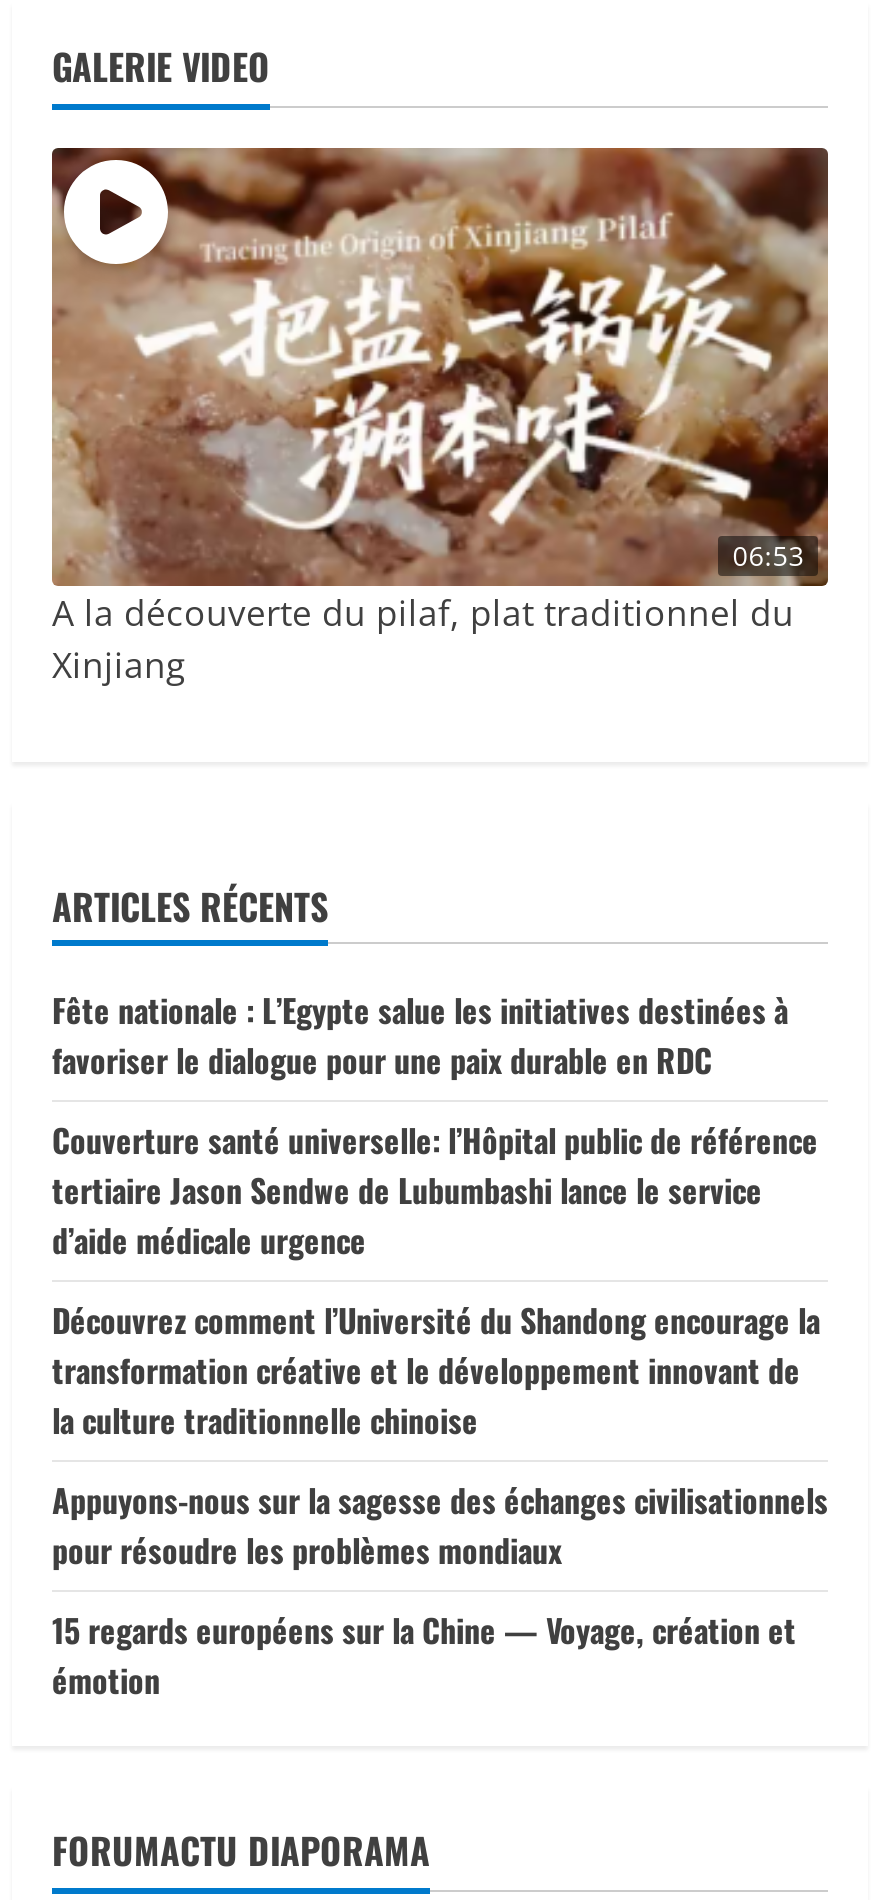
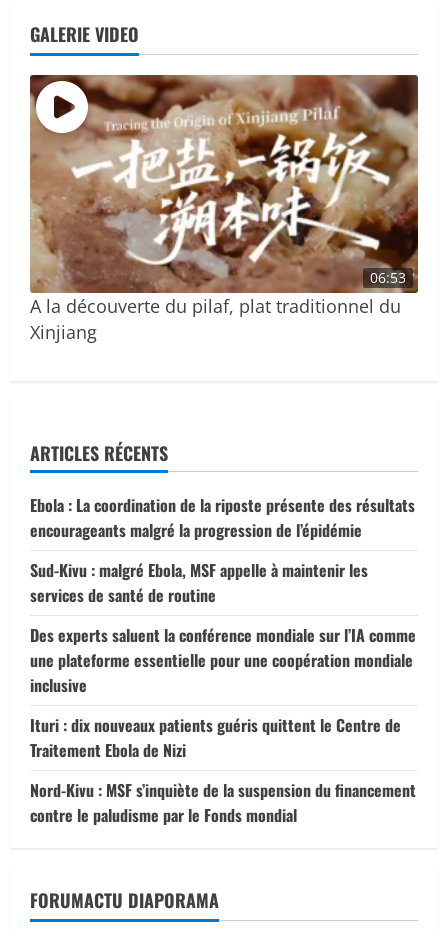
[52,986,788,1084] Fête nationale : L’Egypte salue les initiatives destinées à | favoriser le dialogue pour une paix durable en RDC -> [30,493,415,542] Ebola : La coordination de la riposte présente des résultats | encourageants malgré la progression de l’épidémie
[52,1116,818,1264] Couverture santé universelle: l’Hôpital public de référence | tertiaire Jason Sendwe de Lubumbashi lance le service | d’aide médicale urgence -> [30,558,368,607] Sud-Kivu : malgré Ebola, MSF appelle à maintenir les | services de santé de routine
[52,1296,820,1444] Découvrez comment l’Université du Shandong encourage la | transformation créative et le développement innovant de | la culture traditionnelle chinoise -> [30,623,416,697] Des experts saluent la conférence mondiale sur l’IA comme | une plateforme essentielle pour une coopération mondiale | inclusive
[52,1476,828,1574] Appuyons-nous sur la sagesse des échanges civilisationnels | pour résoudre les problèmes mondiaux -> [30,713,401,762] Ituri : dix nouveaux patients guéris quittent le Centre de | Traitement Ebola de Nizi
[52,1606,796,1704] 15 regards européens sur la Chine — Voyage, création et | émotion -> [30,778,416,827] Nord-Kivu : MSF s’inquiète de la suspension du financement | contre le paludisme par le Fonds mondial

